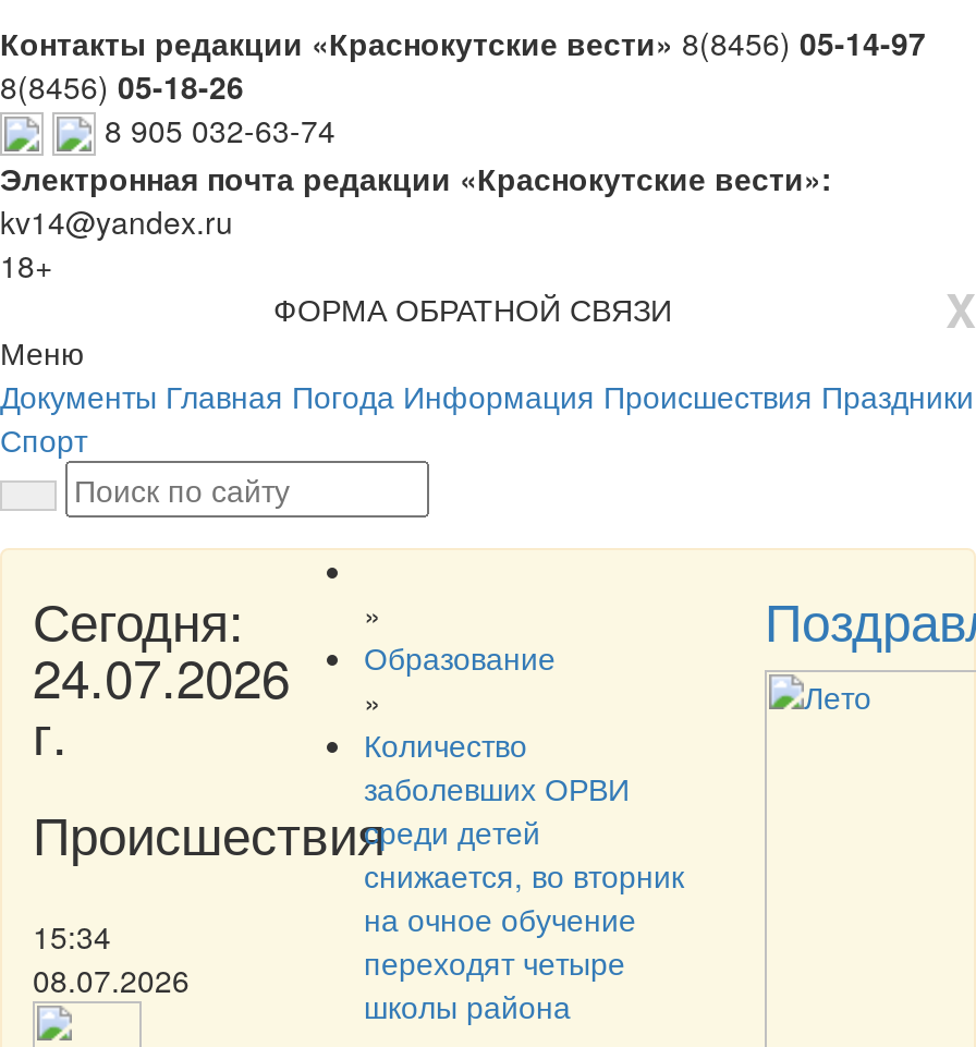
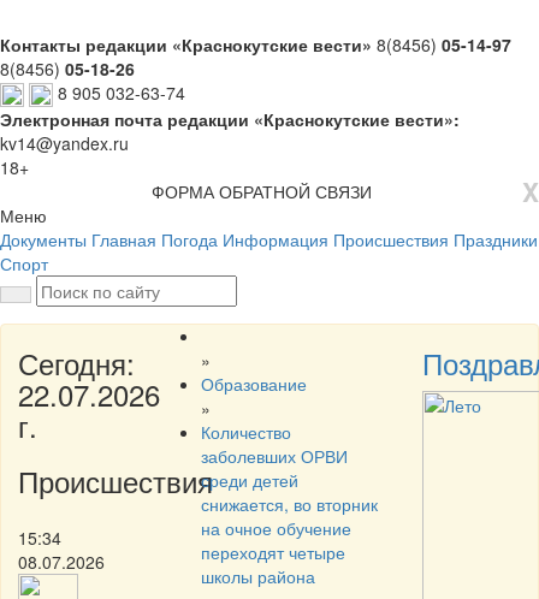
[33,638,290,714] 24.07.2026 -> [18,373,160,415] 22.07.2026

